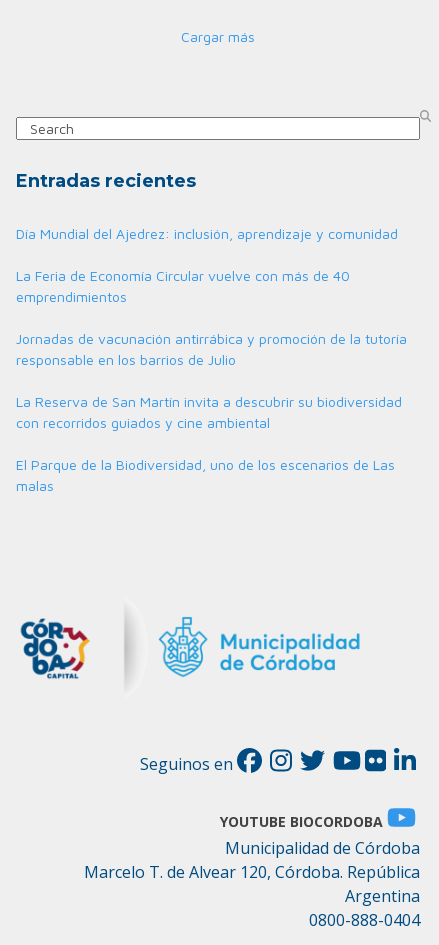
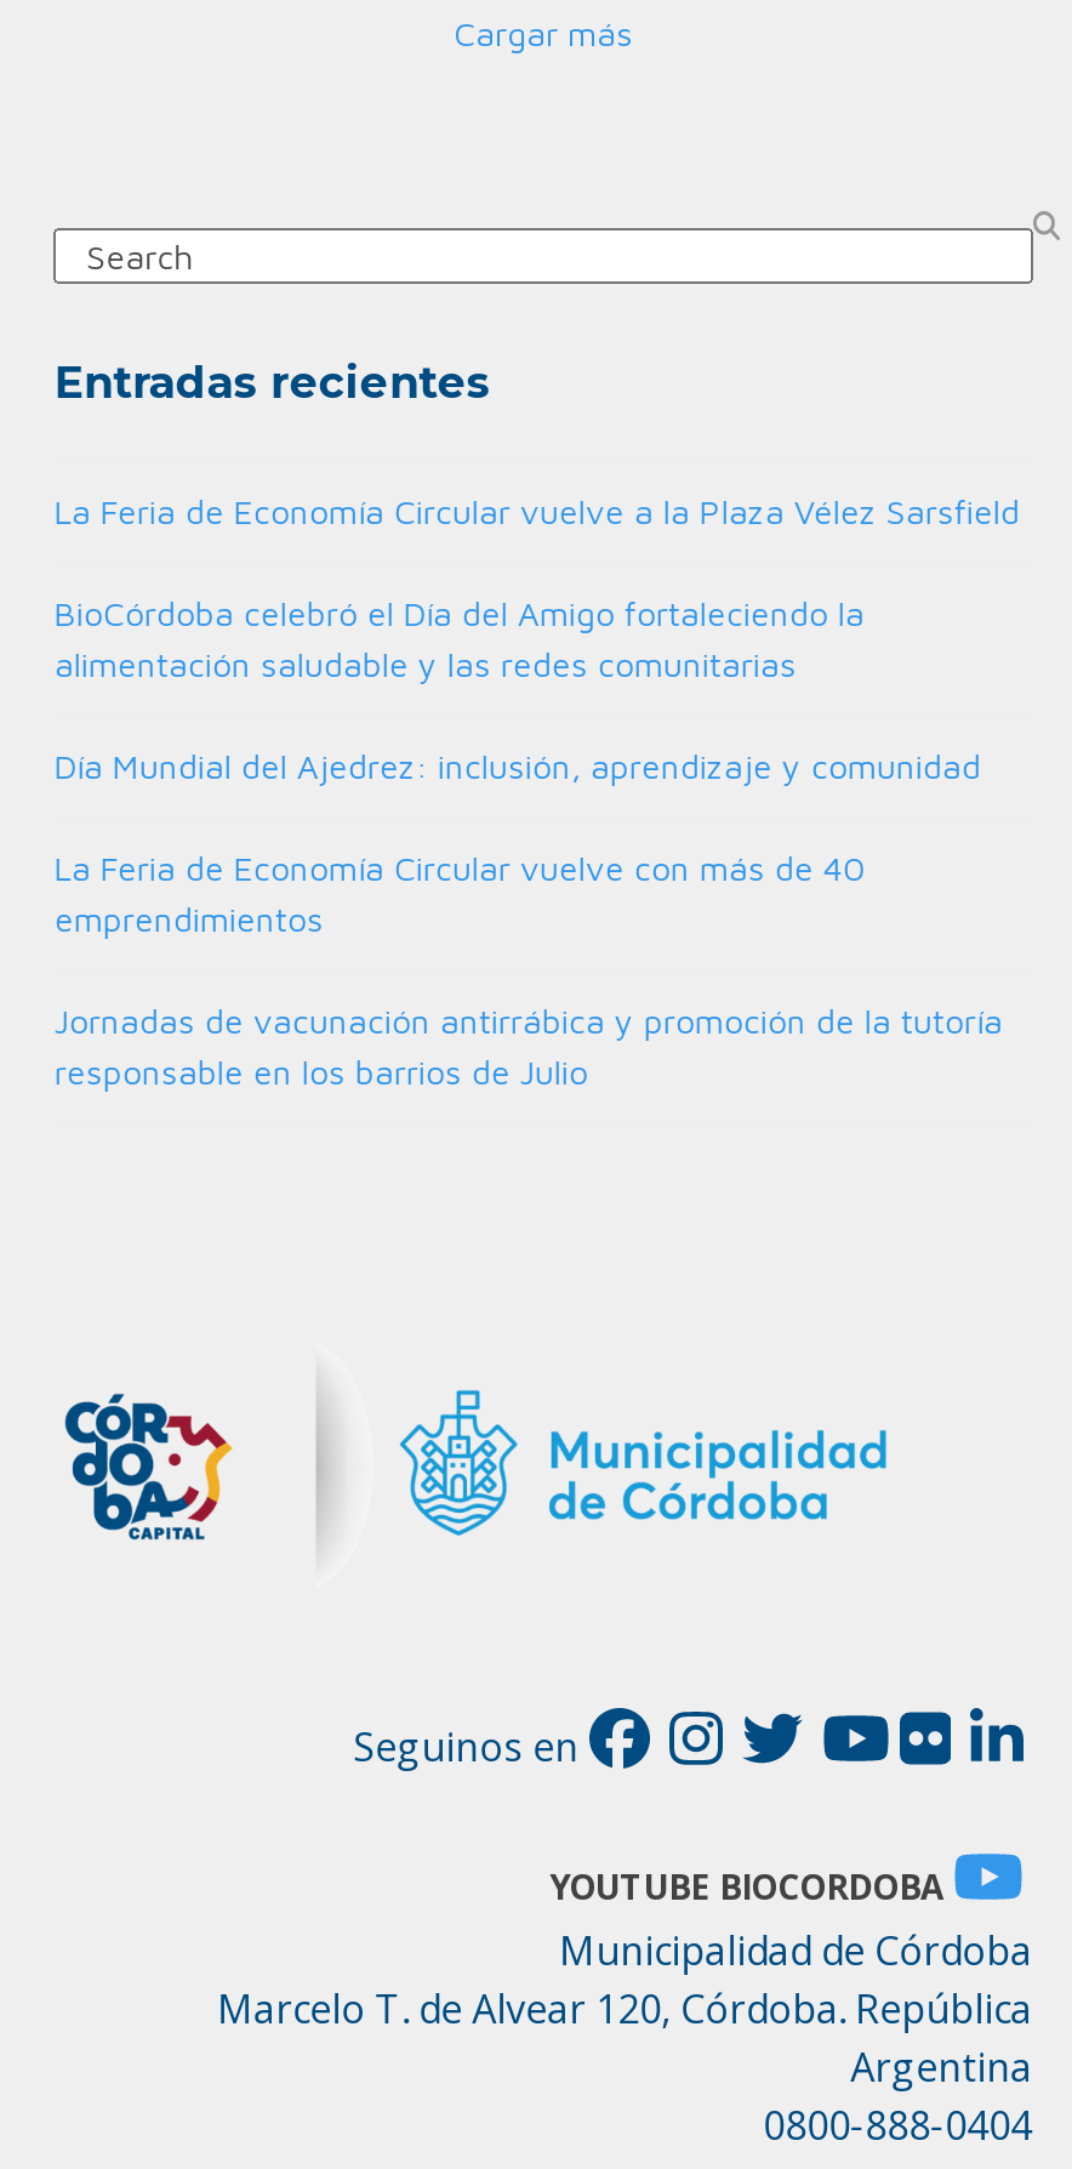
none -> [54,490,1020,684] La Feria de Economía Circular vuelve a la Plaza Vélez Sarsfield | BioCórdoba celebró el Día del Amigo fortaleciendo la | alimentación saludable y las redes comunitarias
moved [16,225,407,368] -> [54,745,1003,1092]: Día Mundial del Ajedrez: inclusión, aprendizaje y comunidad | La Feria de Economía Circular vuelve con más de 40 | emprendimientos | Jornadas de vacunación antirrábica y promoción de la tutoría | responsable en los barrios de Julio
[16,393,402,494] La Reserva de San Martín invita a descubrir su biodiversidad | con recorridos guiados y cine ambiental | El Parque de la Biodiversidad, uno de los escenarios de Las | malas -> none

